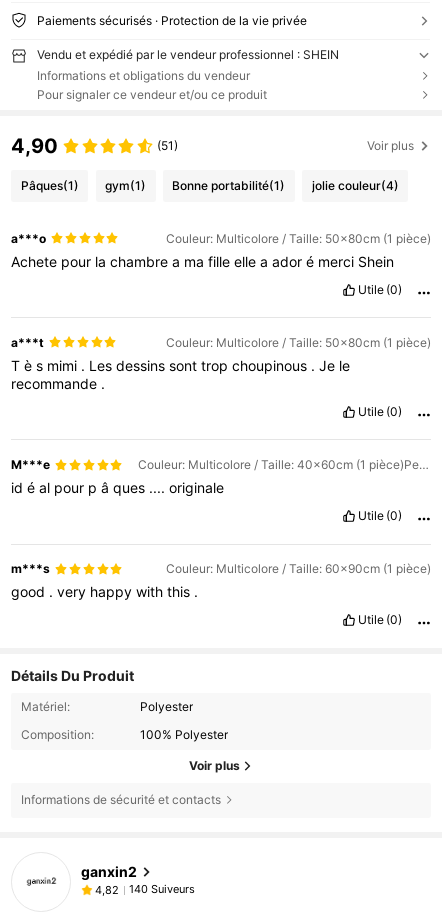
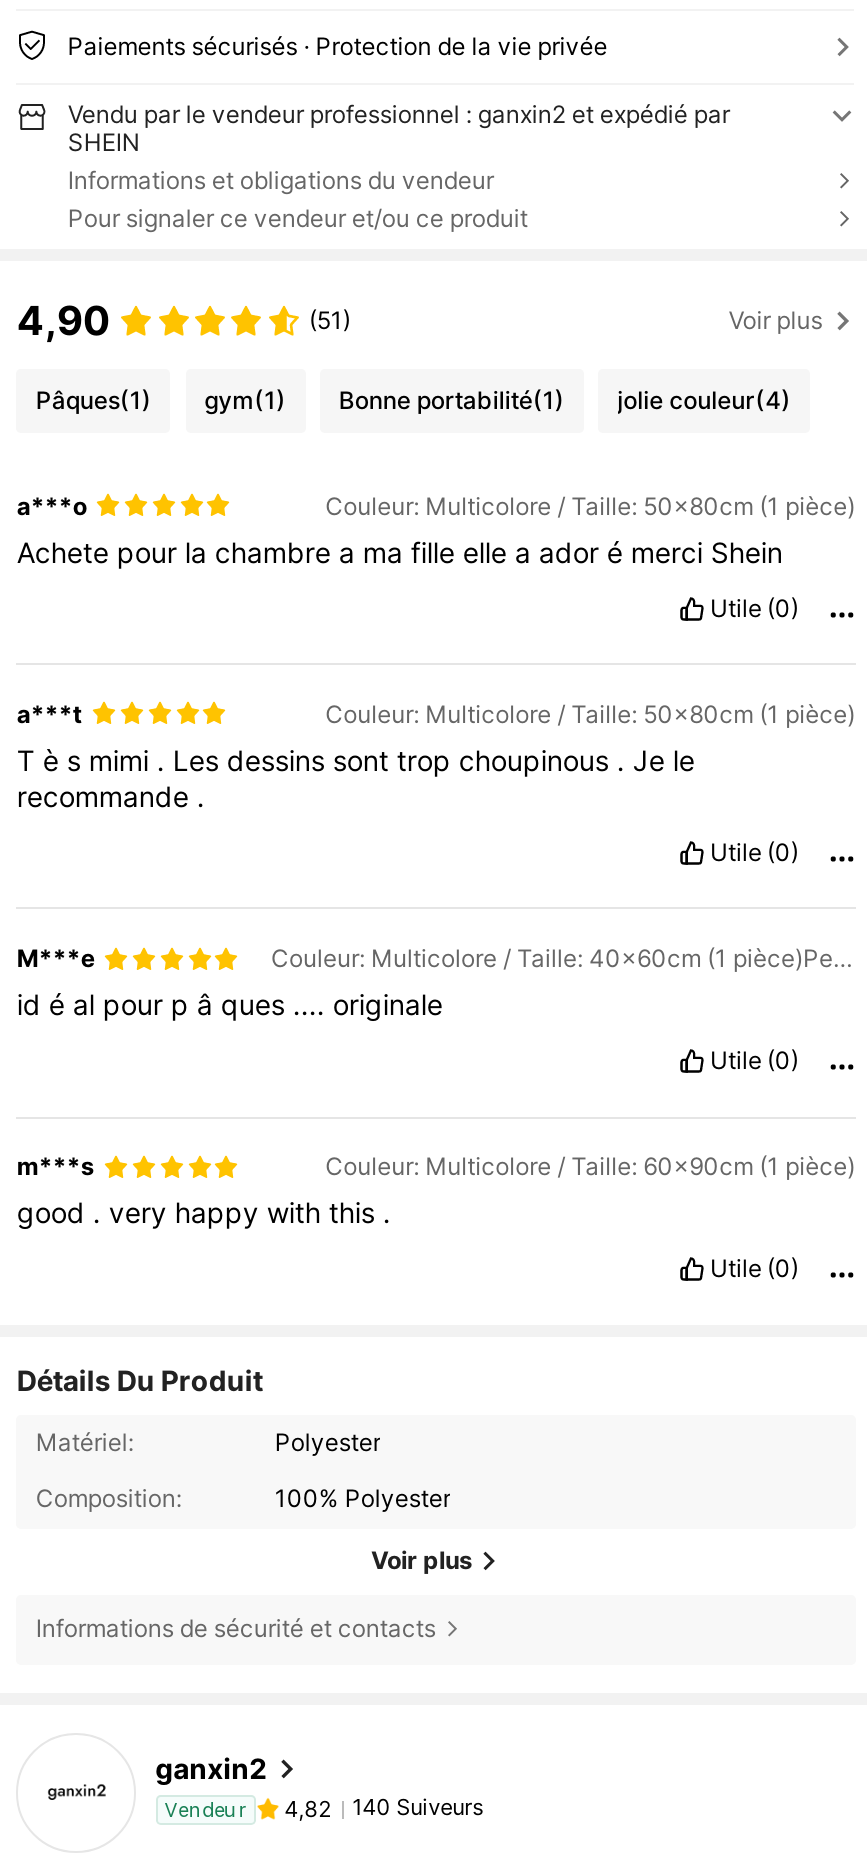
[37,47,339,62] Vendu et expédié par le vendeur professionnel : SHEIN -> [68,100,730,158] Vendu par le vendeur professionnel : ganxin2 et expédié par | SHEIN
none -> [164,1797,246,1821] Vendeur

